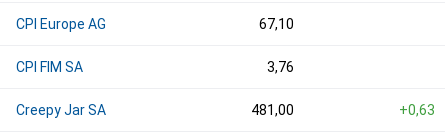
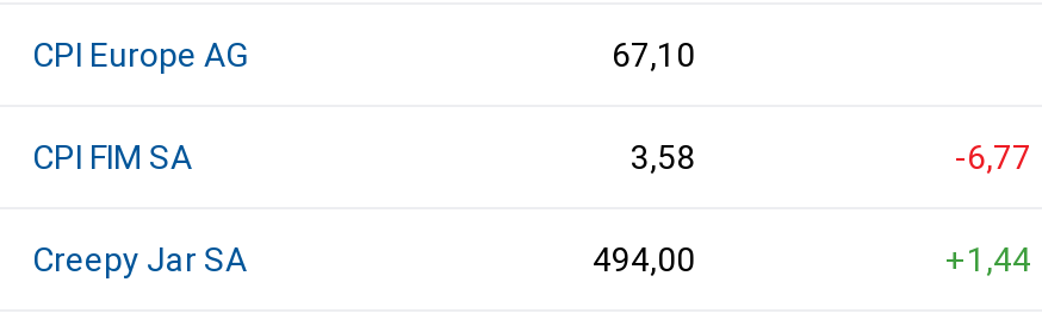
[267,59,294,75] 3,76 -> [631,138,1031,176] 3,58 | -6,77
[251,102,294,118] 481,00 -> [593,240,695,278] 494,00
[399,102,435,118] +0,63 -> [945,240,1031,278] +1,44

